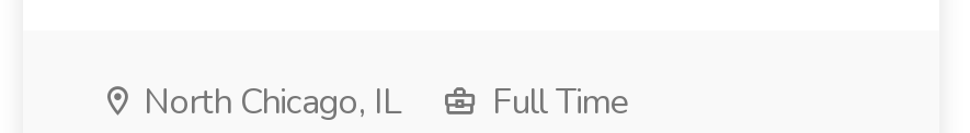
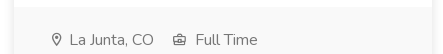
[135,78,402,126] North Chicago, IL -> [65,29,154,51] La Junta, CO

